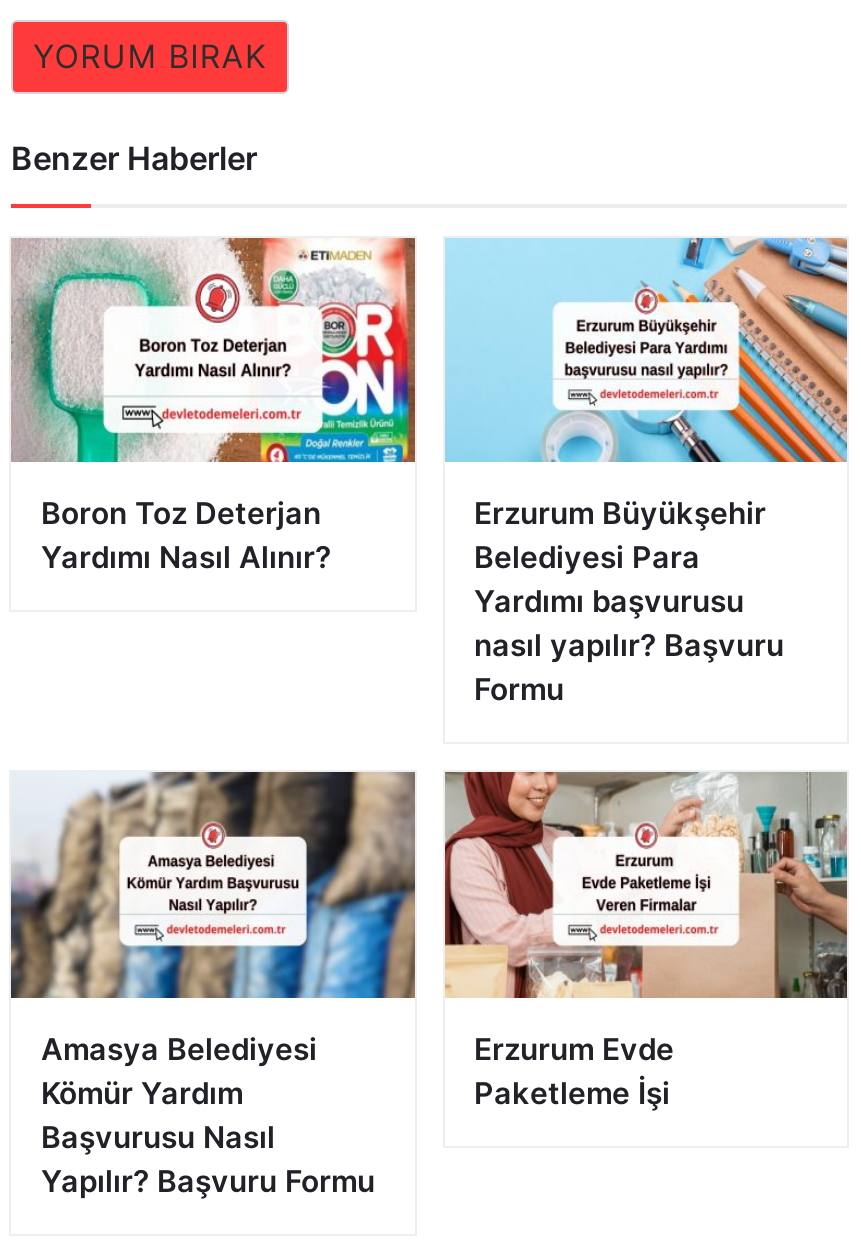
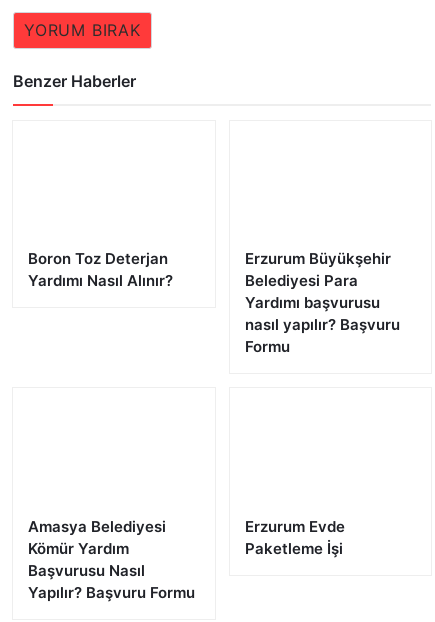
[9,236,417,464] [image] -> none
[443,236,849,464] [image] -> none
[9,770,417,1000] [image] -> none
[443,770,849,1000] [image] -> none

